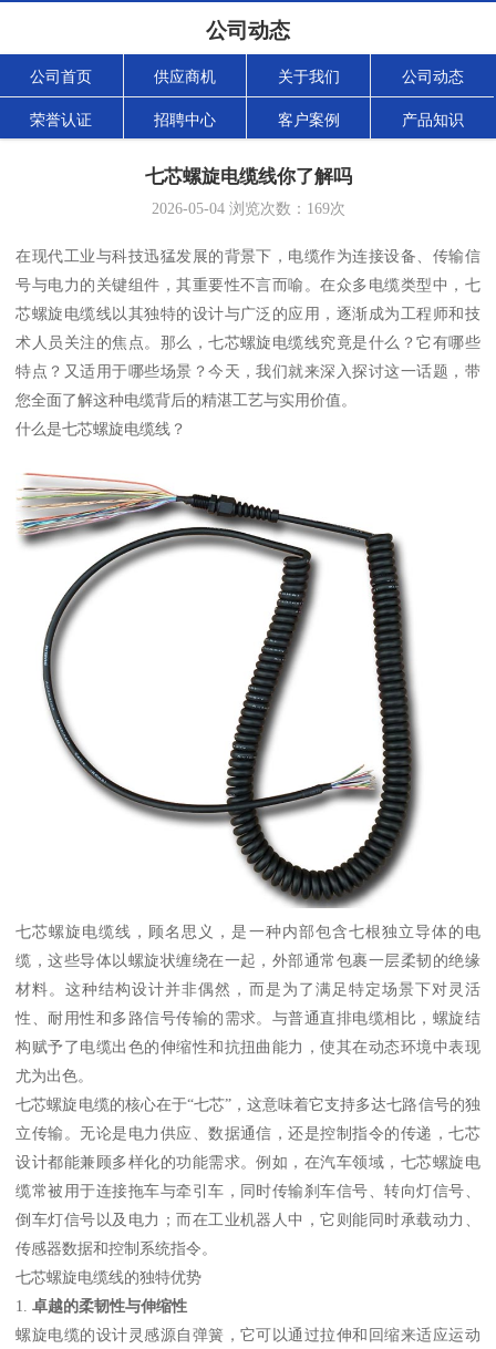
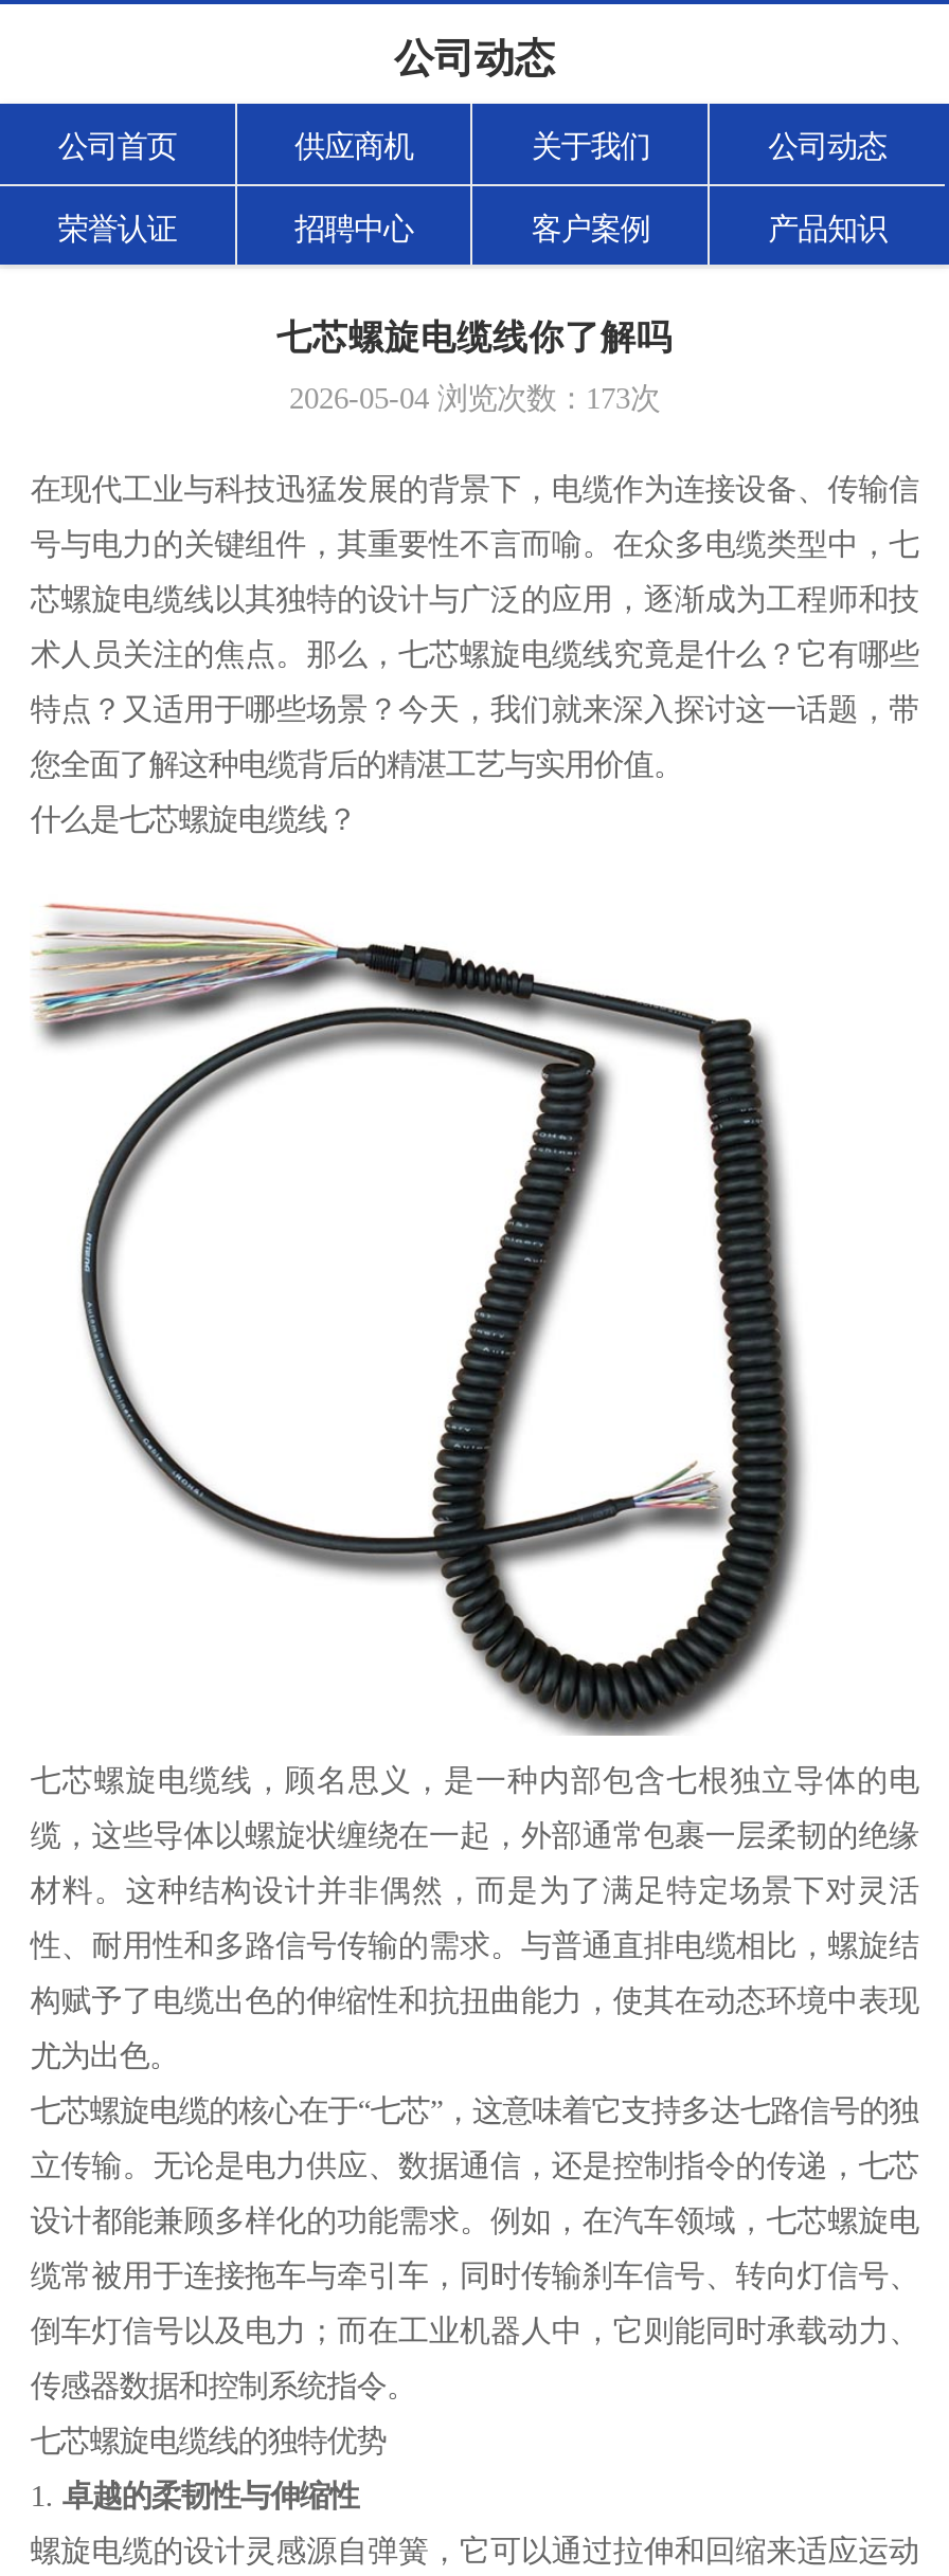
[151,200,345,218] 2026-05-04浏览次数：169次 -> [289,382,660,416] 2026-05-04浏览次数：173次

